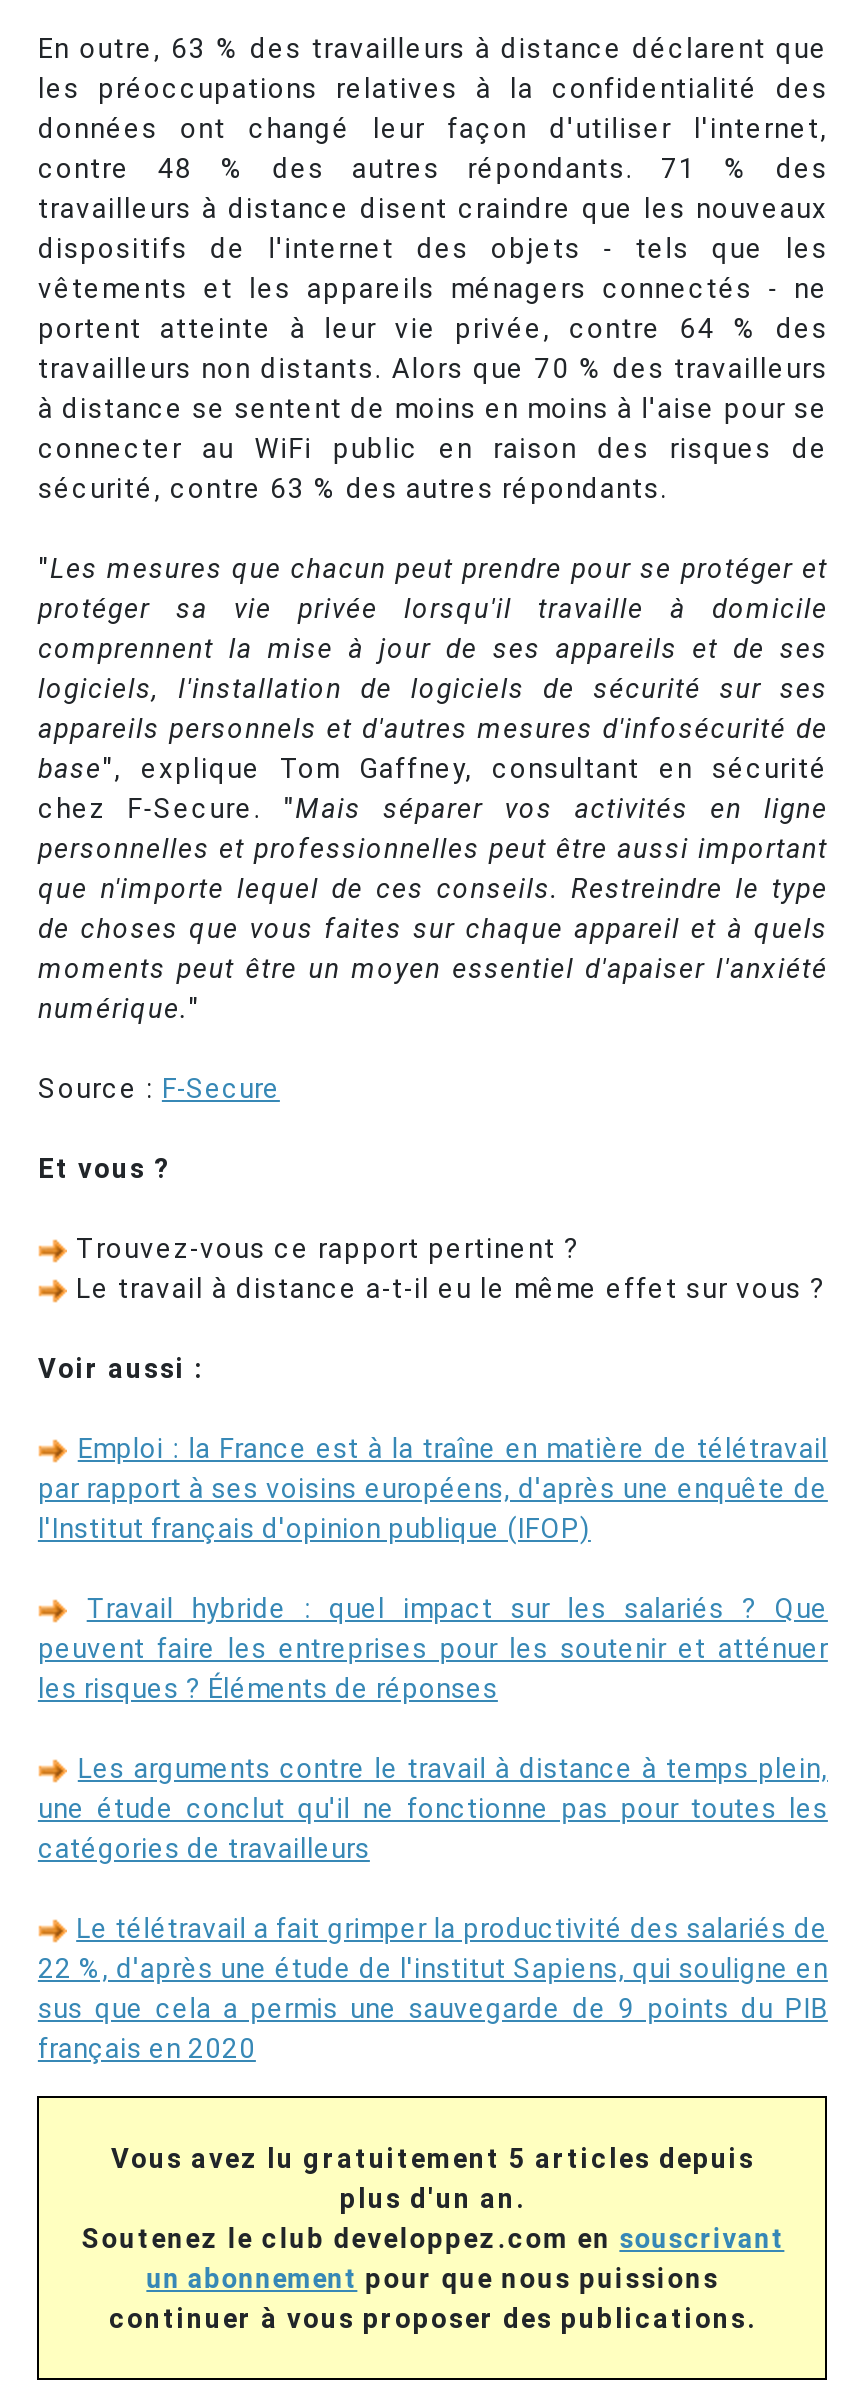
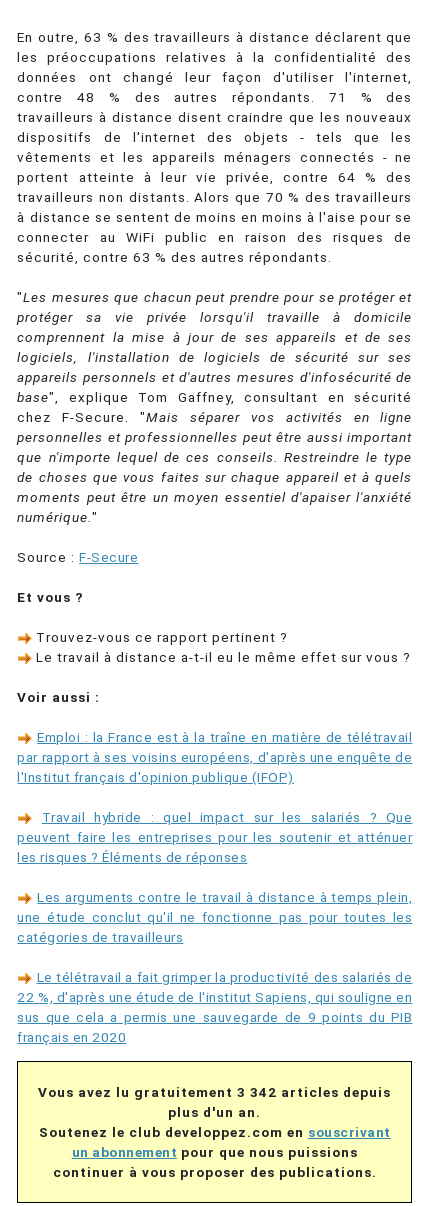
[111,2141,755,2173] Vous avez lu gratuitement 5 articles depuis -> [38,1084,391,1100] Vous avez lu gratuitement 3 342 articles depuis

